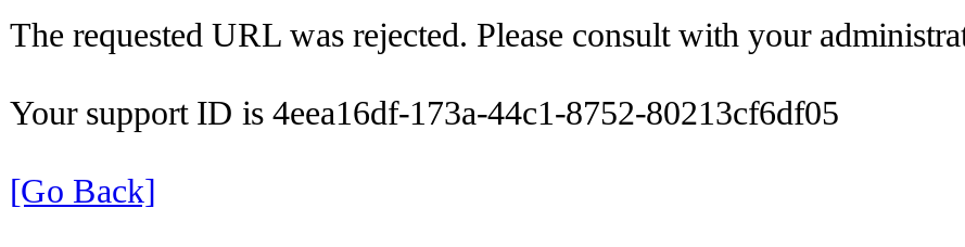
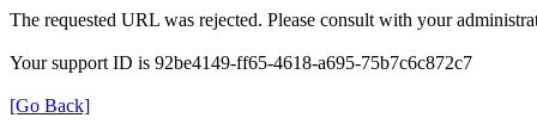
[10,94,839,131] Your support ID is 4eea16df-173a-44c1-8752-80213cf6df05 -> [10,52,472,73] Your support ID is 92be4149-ff65-4618-a695-75b7c6c872c7

